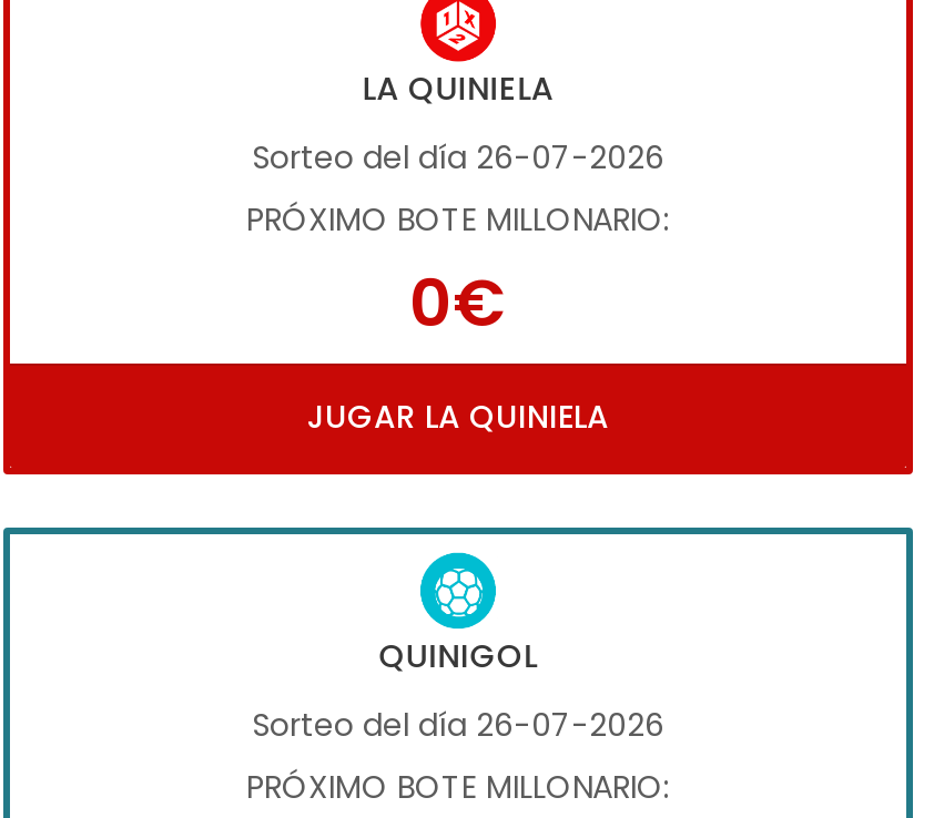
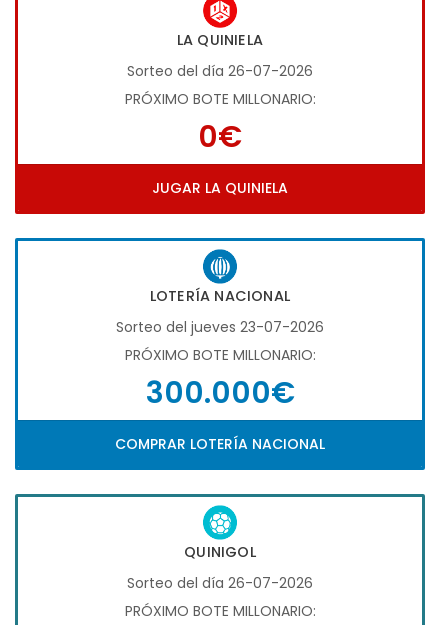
none -> [15,238,425,471] [image] | LOTERÍA NACIONAL | Sorteo del jueves 23-07-2026 | PRÓXIMO BOTE MILLONARIO: | 300.000€ | COMPRAR LOTERÍA NACIONAL

